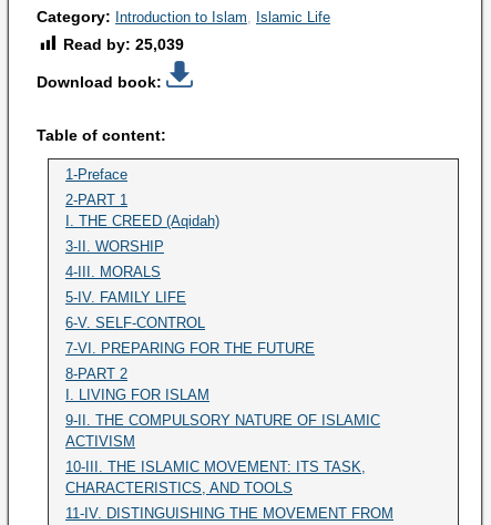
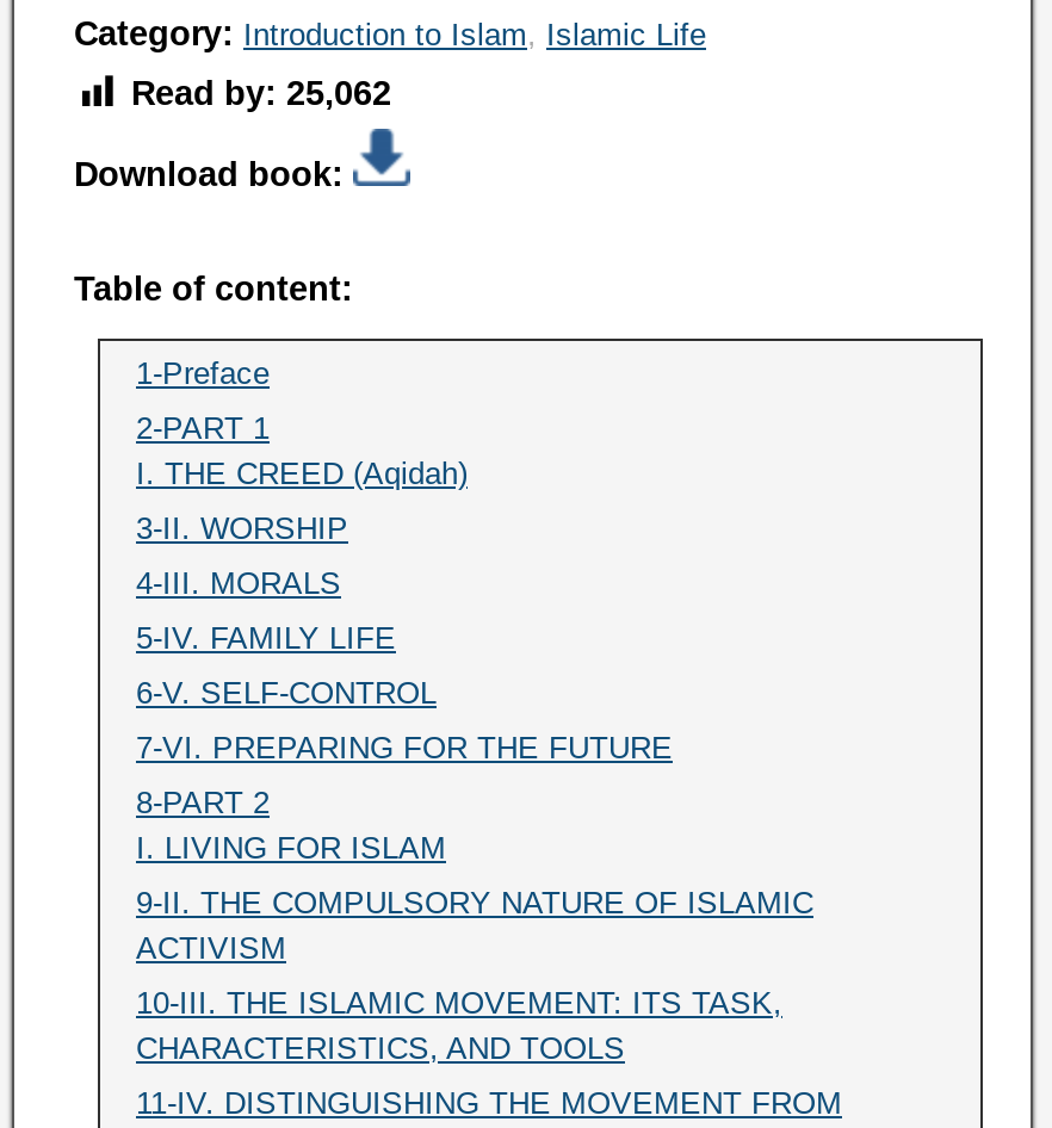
[63,35,184,53] Read by: 25,039 -> [131,74,391,112] Read by: 25,062

